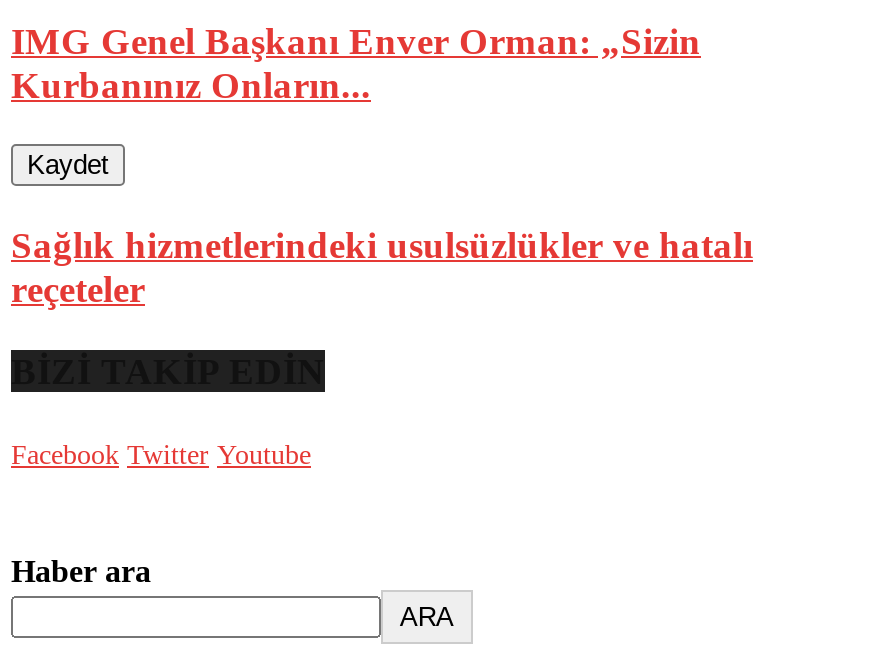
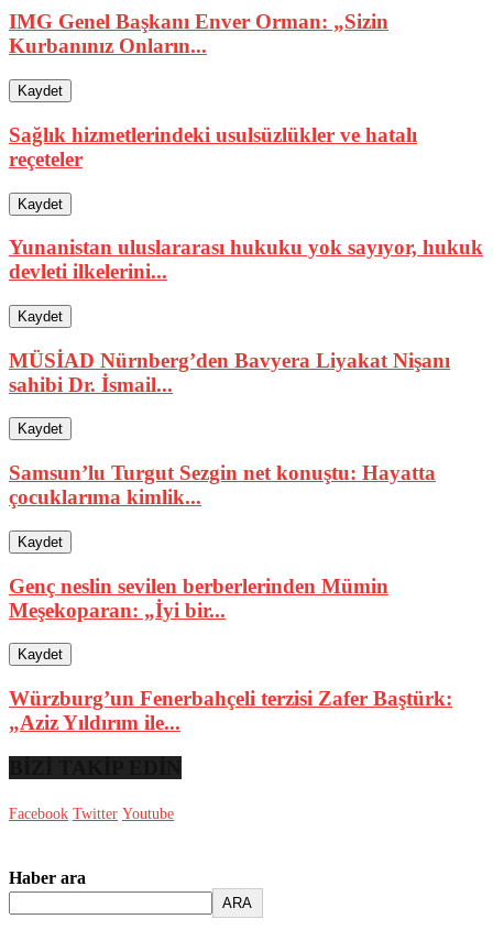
none -> [9,195,483,734] Kaydet | Yunanistan uluslararası hukuku yok sayıyor, hukuk | devleti ilkelerini... | Kaydet | MÜSİAD Nürnberg’den Bavyera Liyakat Nişanı | sahibi Dr. İsmail... | Kaydet | Samsun’lu Turgut Sezgin net konuştu: Hayatta | çocuklarıma kimlik... | Kaydet | Genç neslin sevilen berberlerinden Mümin | Meşekoparan: „İyi bir... | Kaydet | Würzburg’un Fenerbahçeli terzisi Zafer Baştürk: | „Aziz Yıldırım ile...

